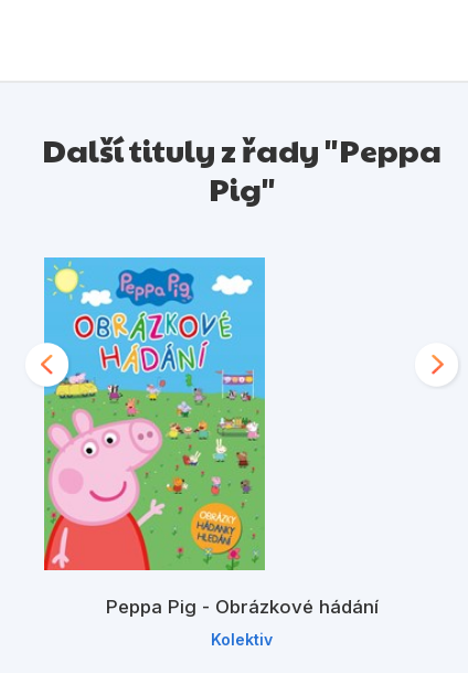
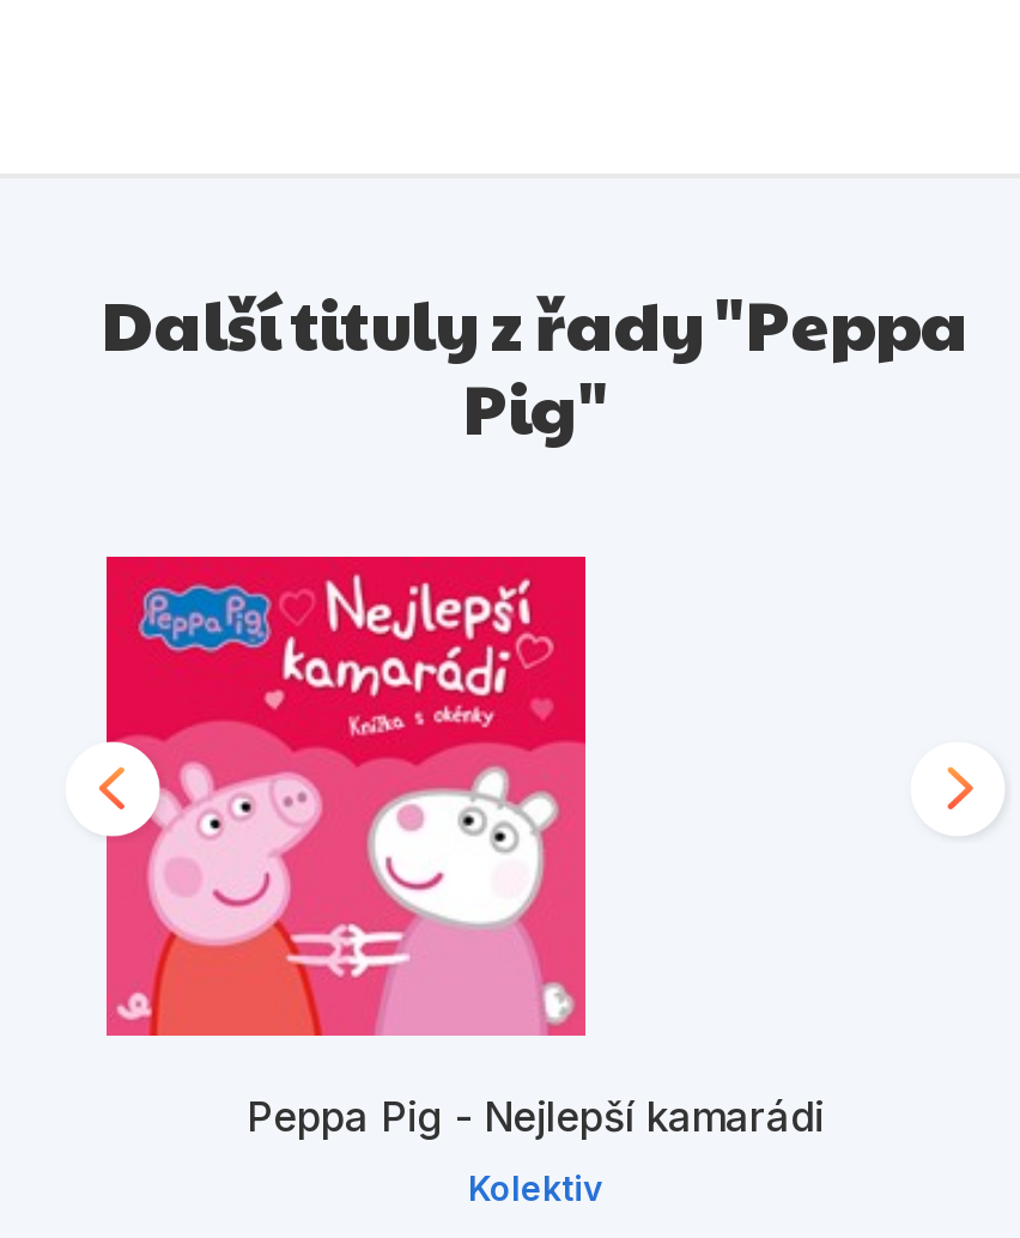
[43,256,378,618] [image] | Peppa Pig - Obrázkové hádání -> [104,554,824,1141] [image] | Peppa Pig - Nejlepší kamarádi

